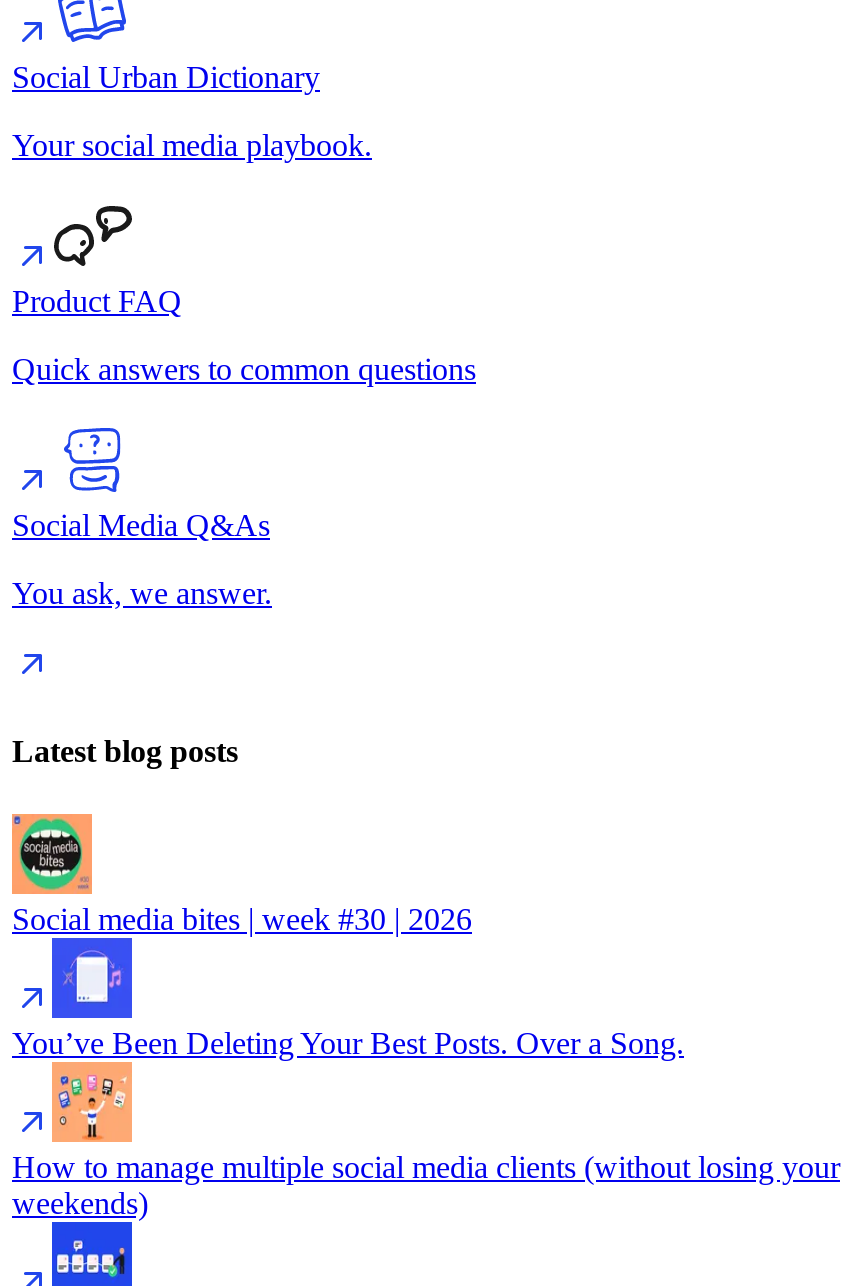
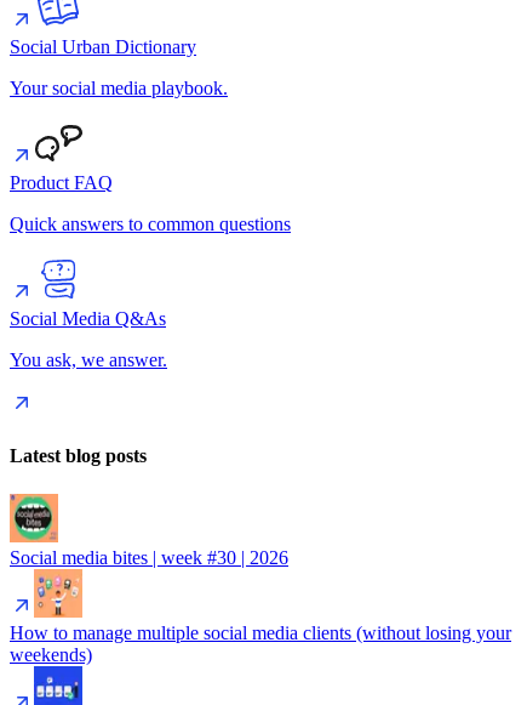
[12,940,684,1059] [image] | You’ve Been Deleting Your Best Posts. Over a Song. -> none

